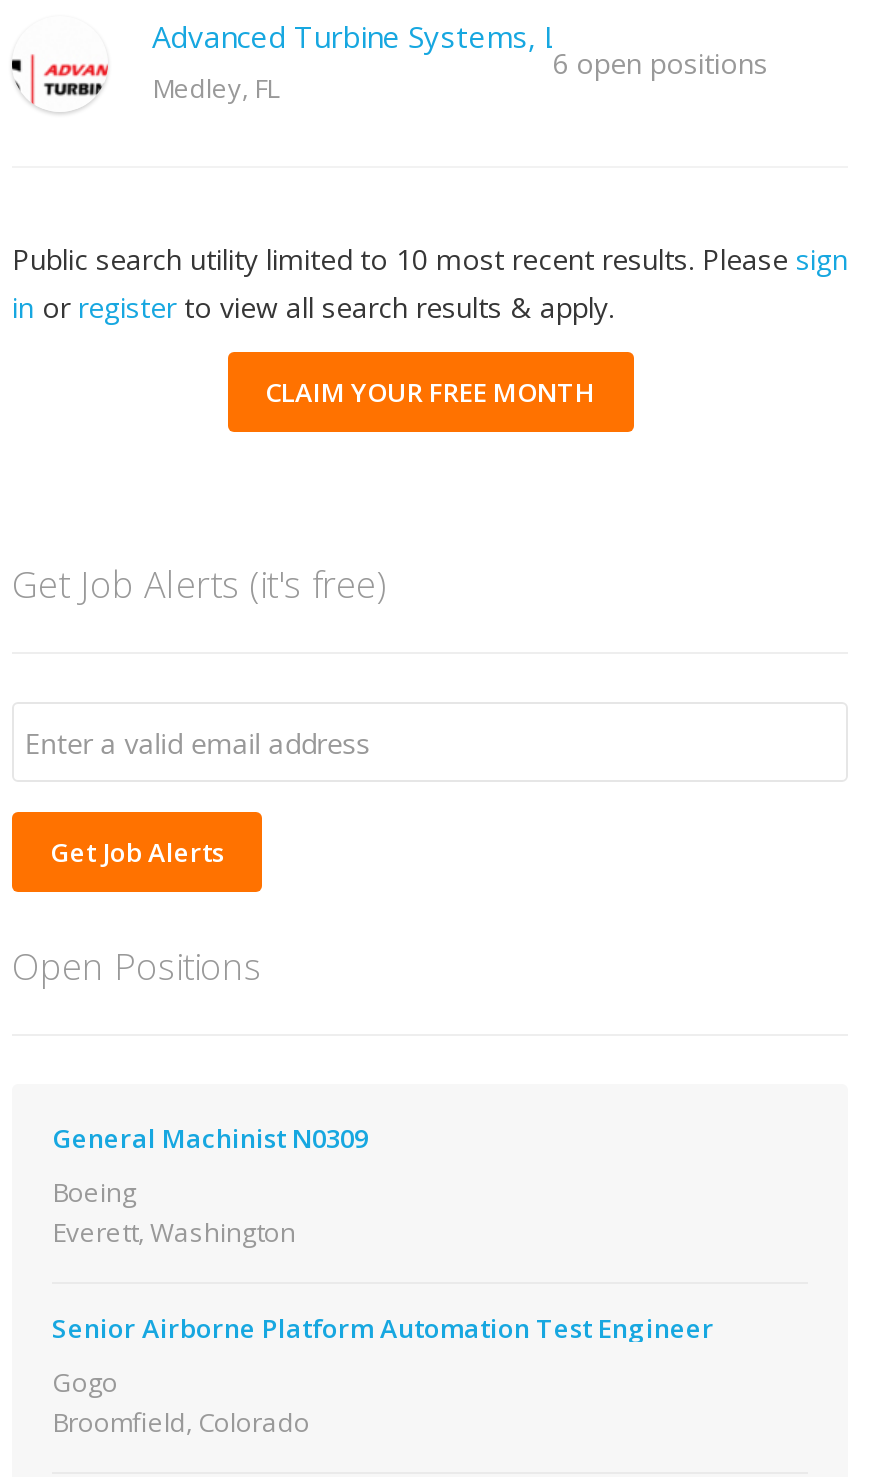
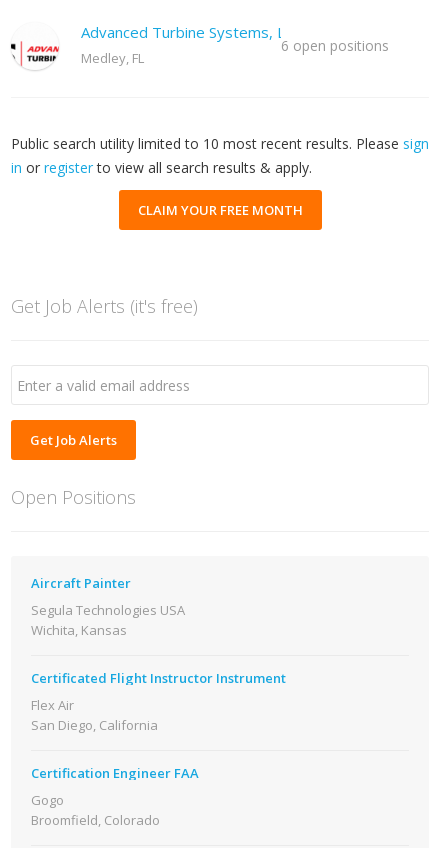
[52,1120,714,1346] General Machinist N0309 | Boeing | Everett, Washington | Senior Airborne Platform Automation Test Engineer -> [31,574,286,782] Aircraft Painter | Segula Technologies USA | Wichita, Kansas | Certificated Flight Instructor Instrument | Flex Air | San Diego, California | Certification Engineer FAA

